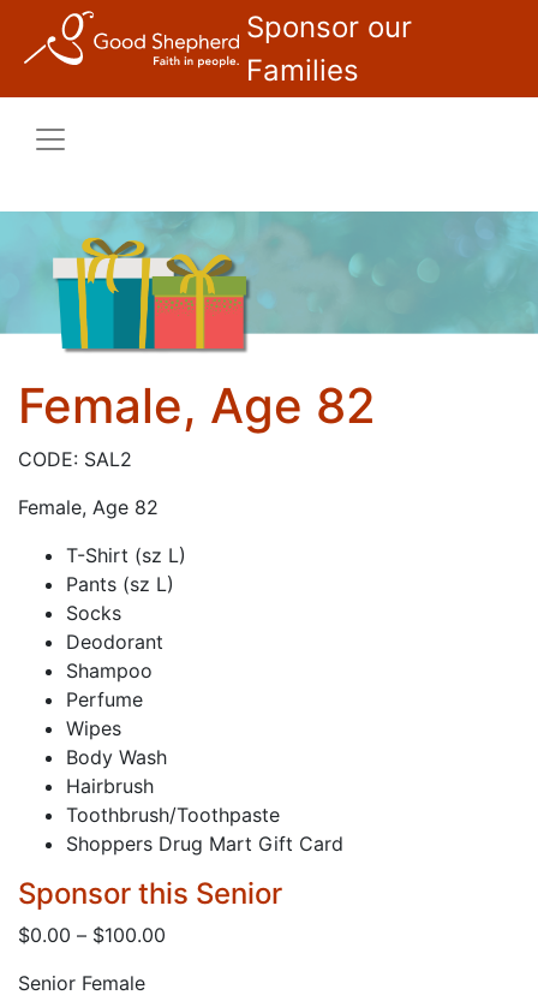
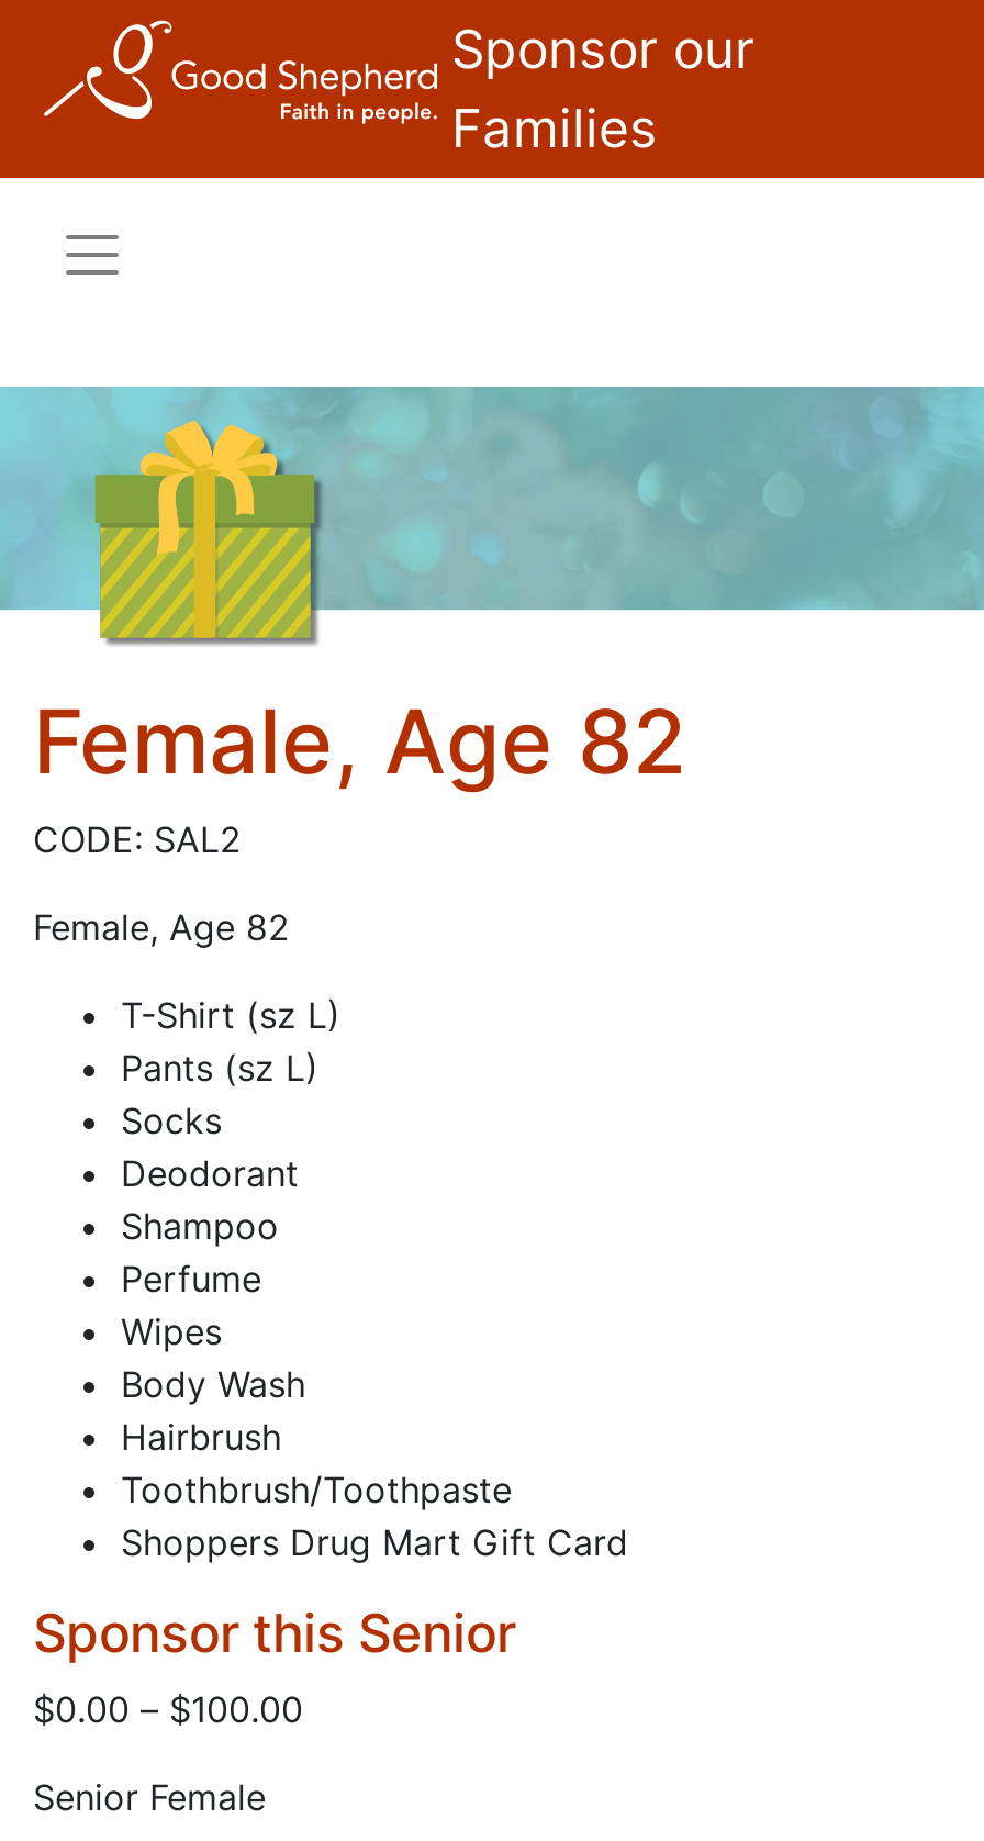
[52,231,250,353] [image] -> [94,420,455,646] [image]

